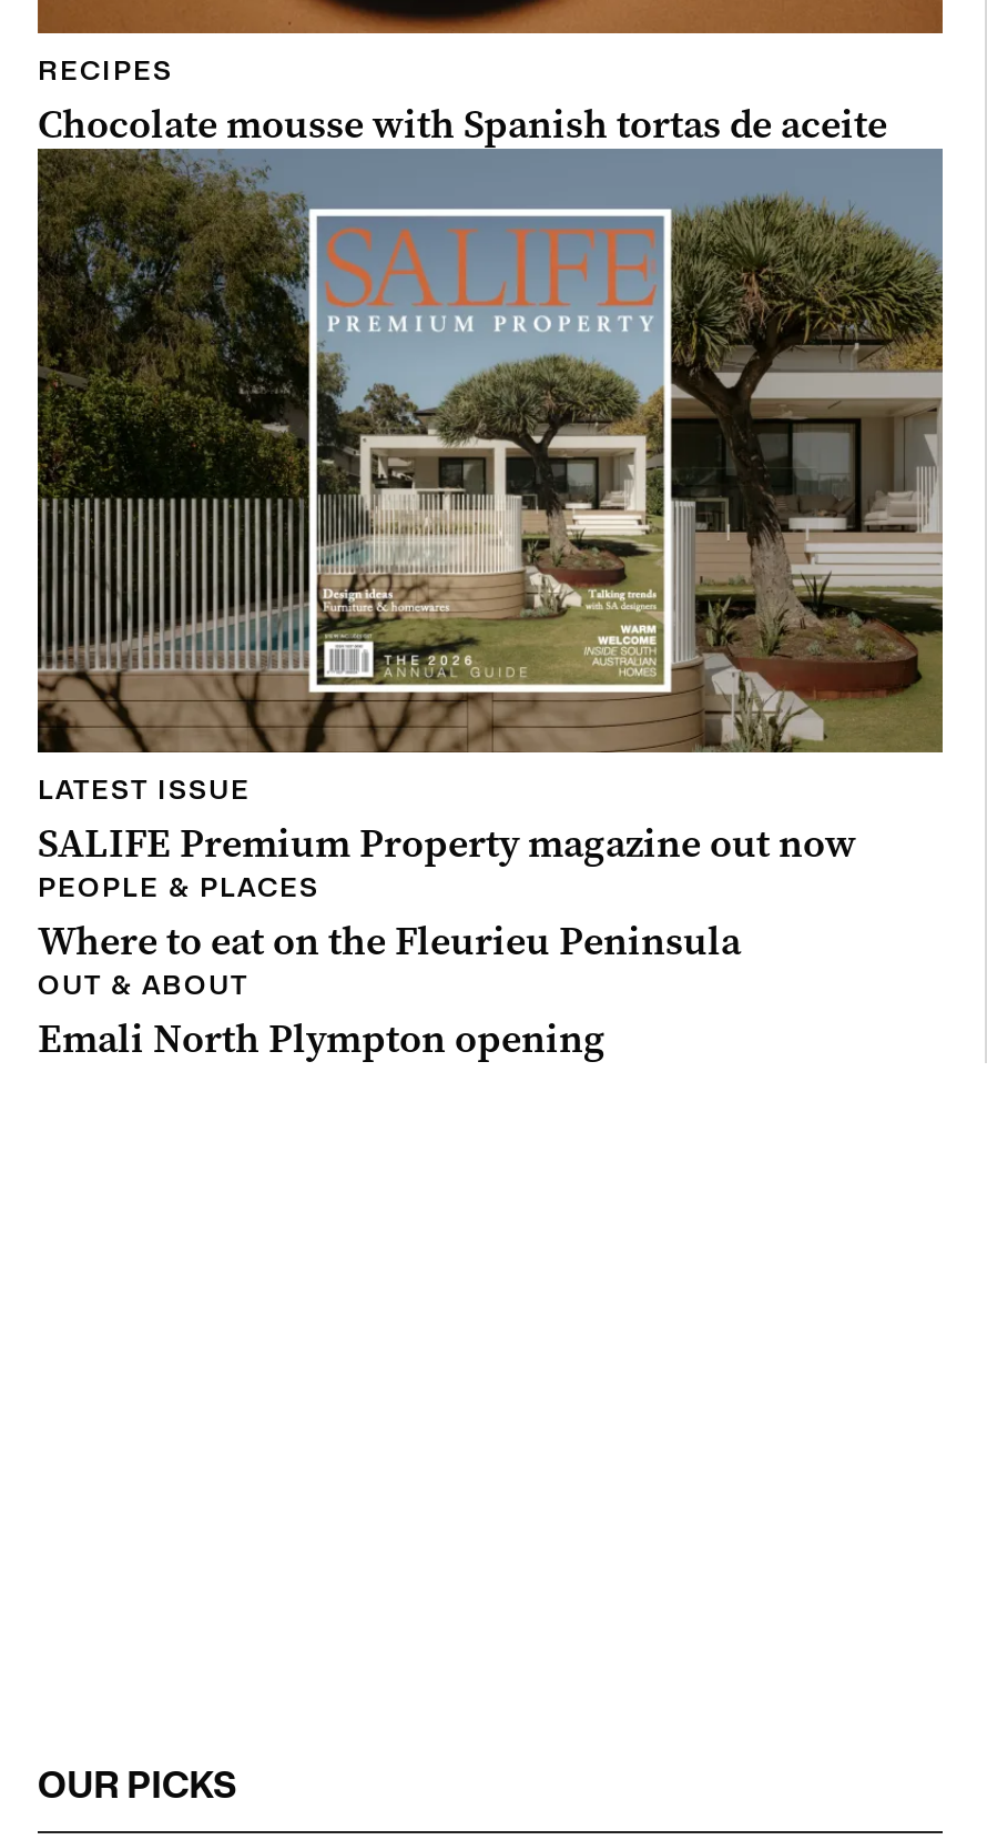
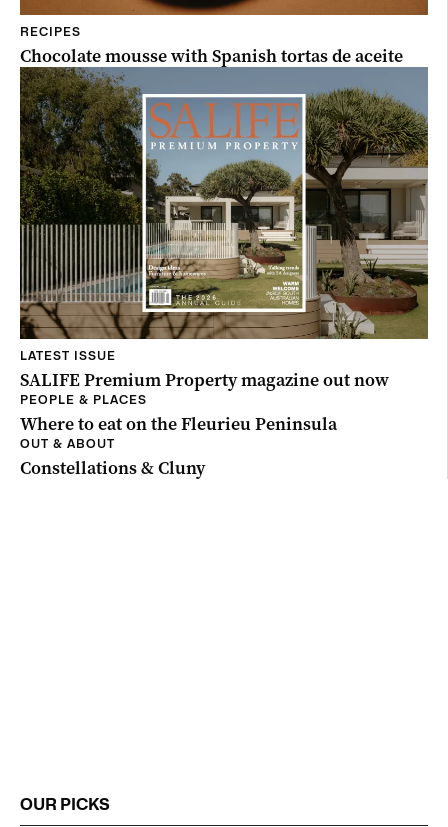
[38,1012,606,1065] Emali North Plympton opening -> [20,456,205,480] Constellations & Cluny

